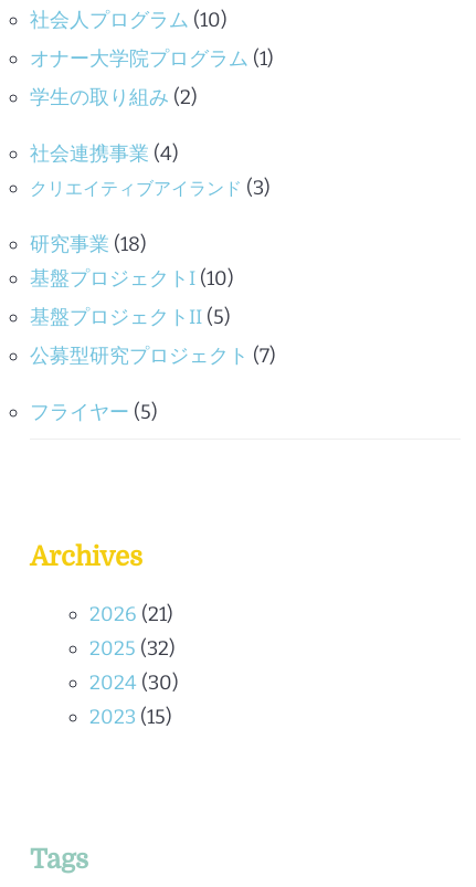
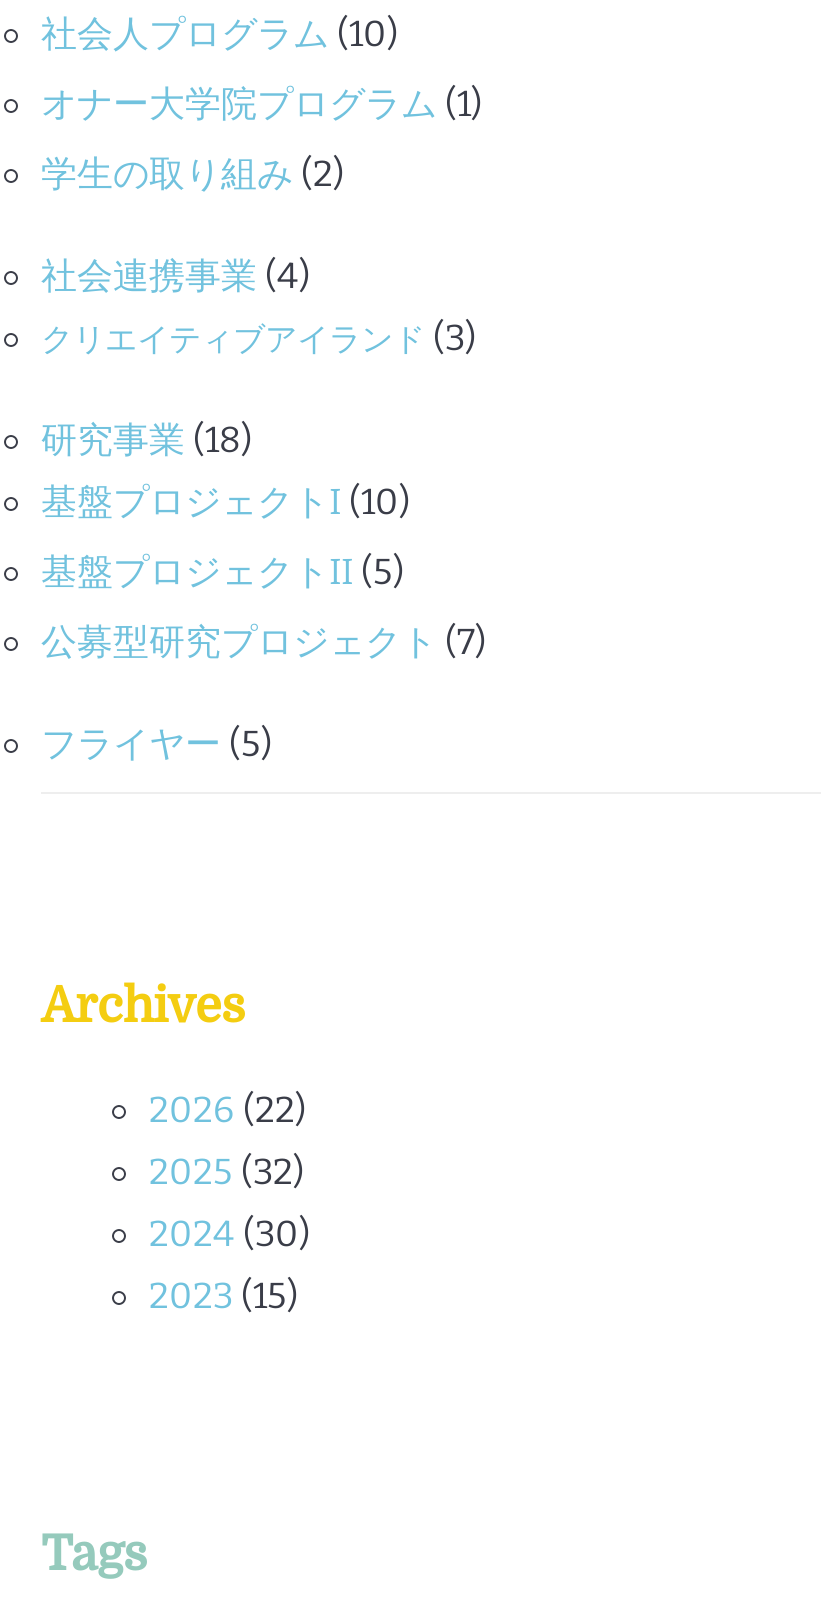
[89,602,173,626] 2026 (21) -> [149,1088,307,1132] 2026 (22)

